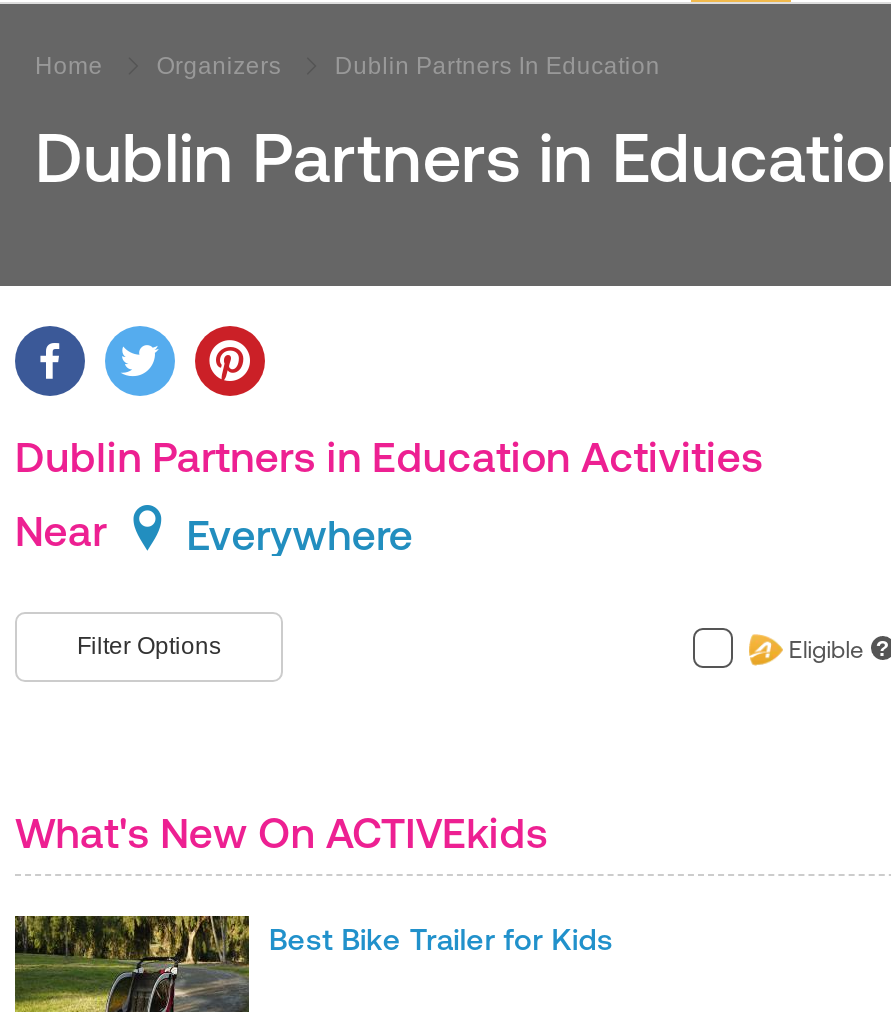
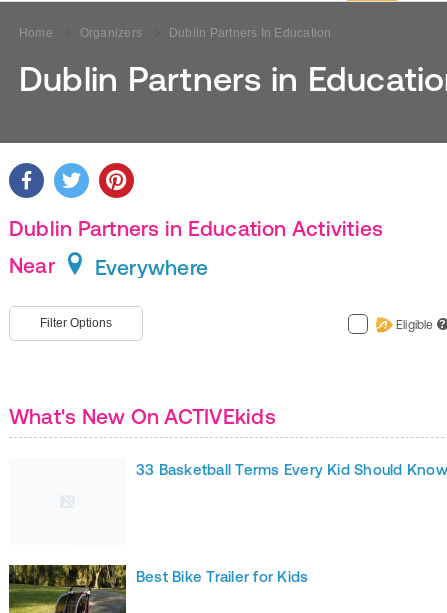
none -> [136,461,447,478] 33 Basketball Terms Every Kid Should Know

